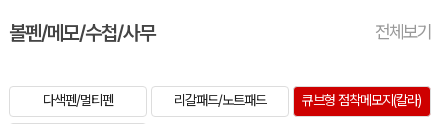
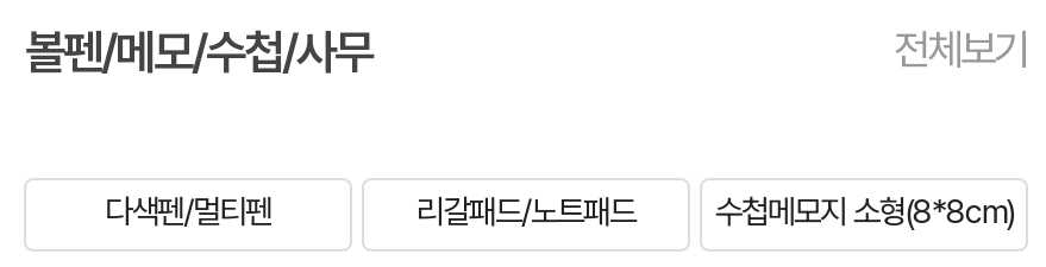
[302,92,421,108] 큐브형 점착메모지(칼라) -> [715,191,1012,229] 수첩메모지 소형(8*8cm)

